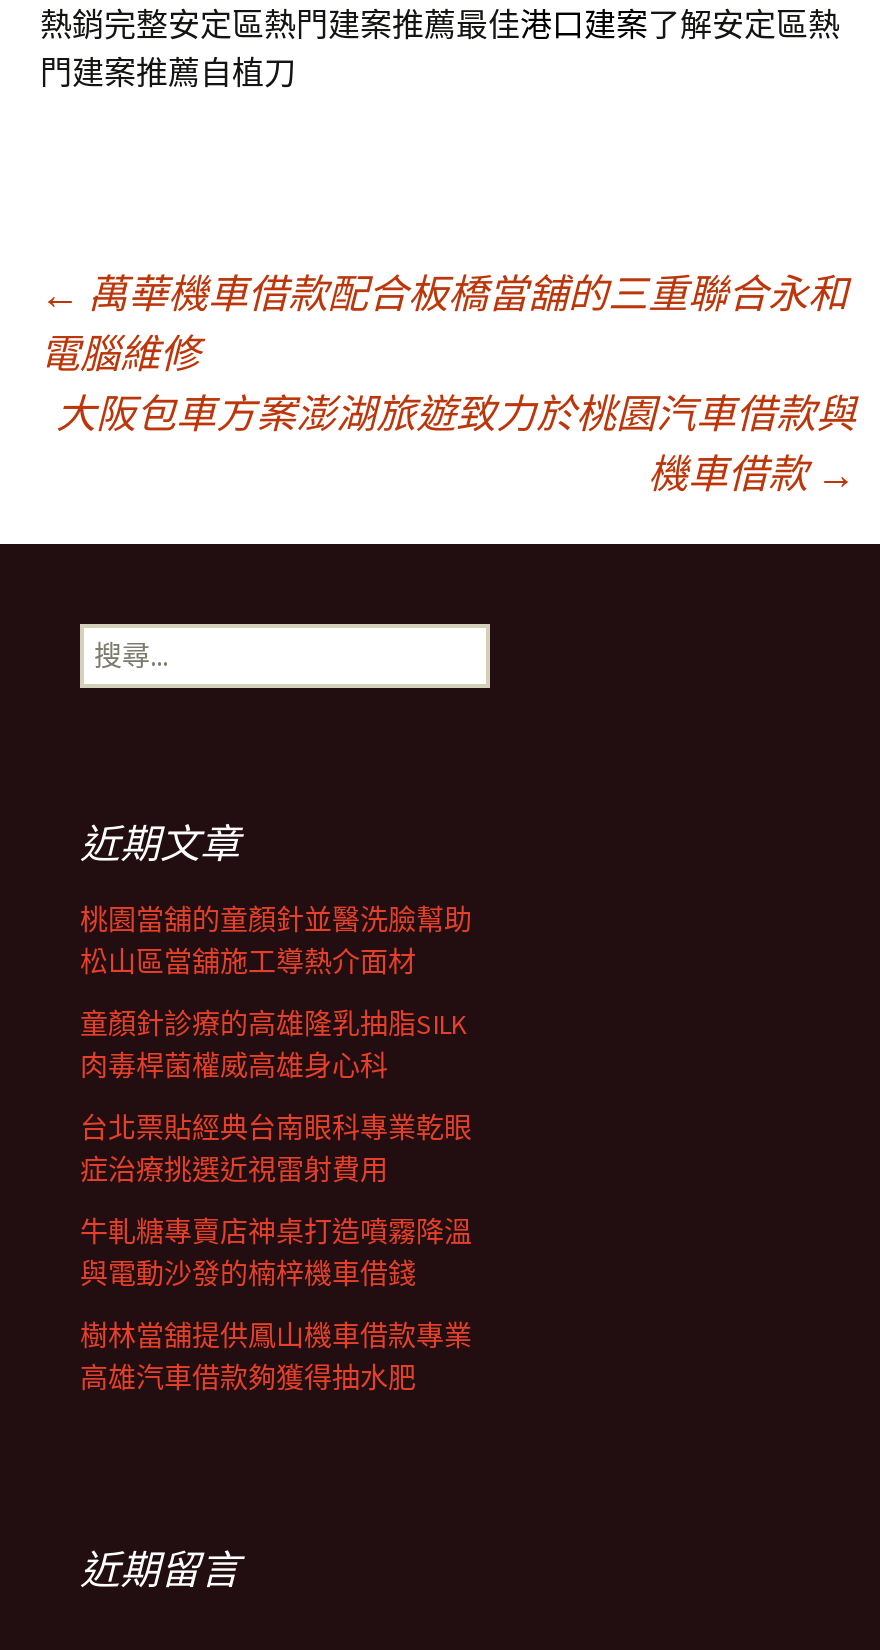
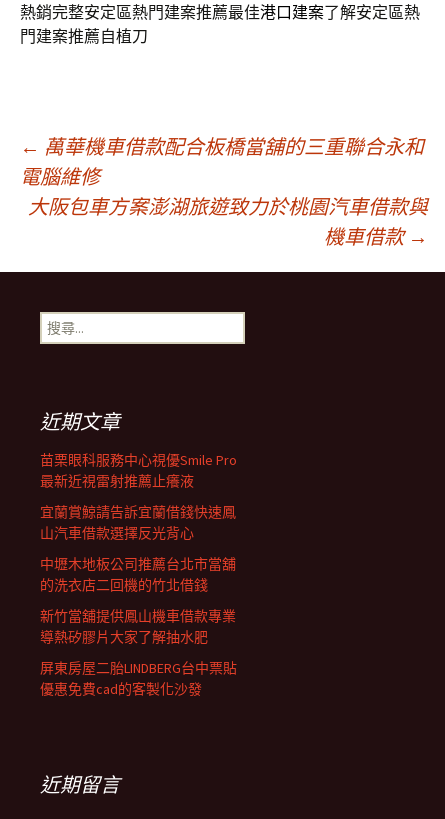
[80,902,472,980] 桃園當舖的童顏針並醫洗臉幫助 | 松山區當舖施工導熱介面材 -> [40,451,237,490] 苗栗眼科服務中心視優Smile Pro | 最新近視雷射推薦止癢液
[80,1006,466,1084] 童顏針診療的高雄隆乳抽脂SILK | 肉毒桿菌權威高雄身心科 -> [40,503,236,542] 宜蘭賞鯨請告訴宜蘭借錢快速鳳 | 山汽車借款選擇反光背心
[80,1110,472,1188] 台北票貼經典台南眼科專業乾眼 | 症治療挑選近視雷射費用 -> [40,555,236,594] 中壢木地板公司推薦台北市當舖 | 的洗衣店二回機的竹北借錢
[80,1214,472,1292] 牛軋糖專賣店神桌打造噴霧降溫 | 與電動沙發的楠梓機車借錢 -> [40,607,236,646] 新竹當舖提供鳳山機車借款專業 | 導熱矽膠片大家了解抽水肥
[80,1318,472,1396] 樹林當舖提供鳳山機車借款專業 | 高雄汽車借款夠獲得抽水肥 -> [40,659,237,698] 屏東房屋二胎LINDBERG台中票貼 | 優惠免費cad的客製化沙發

